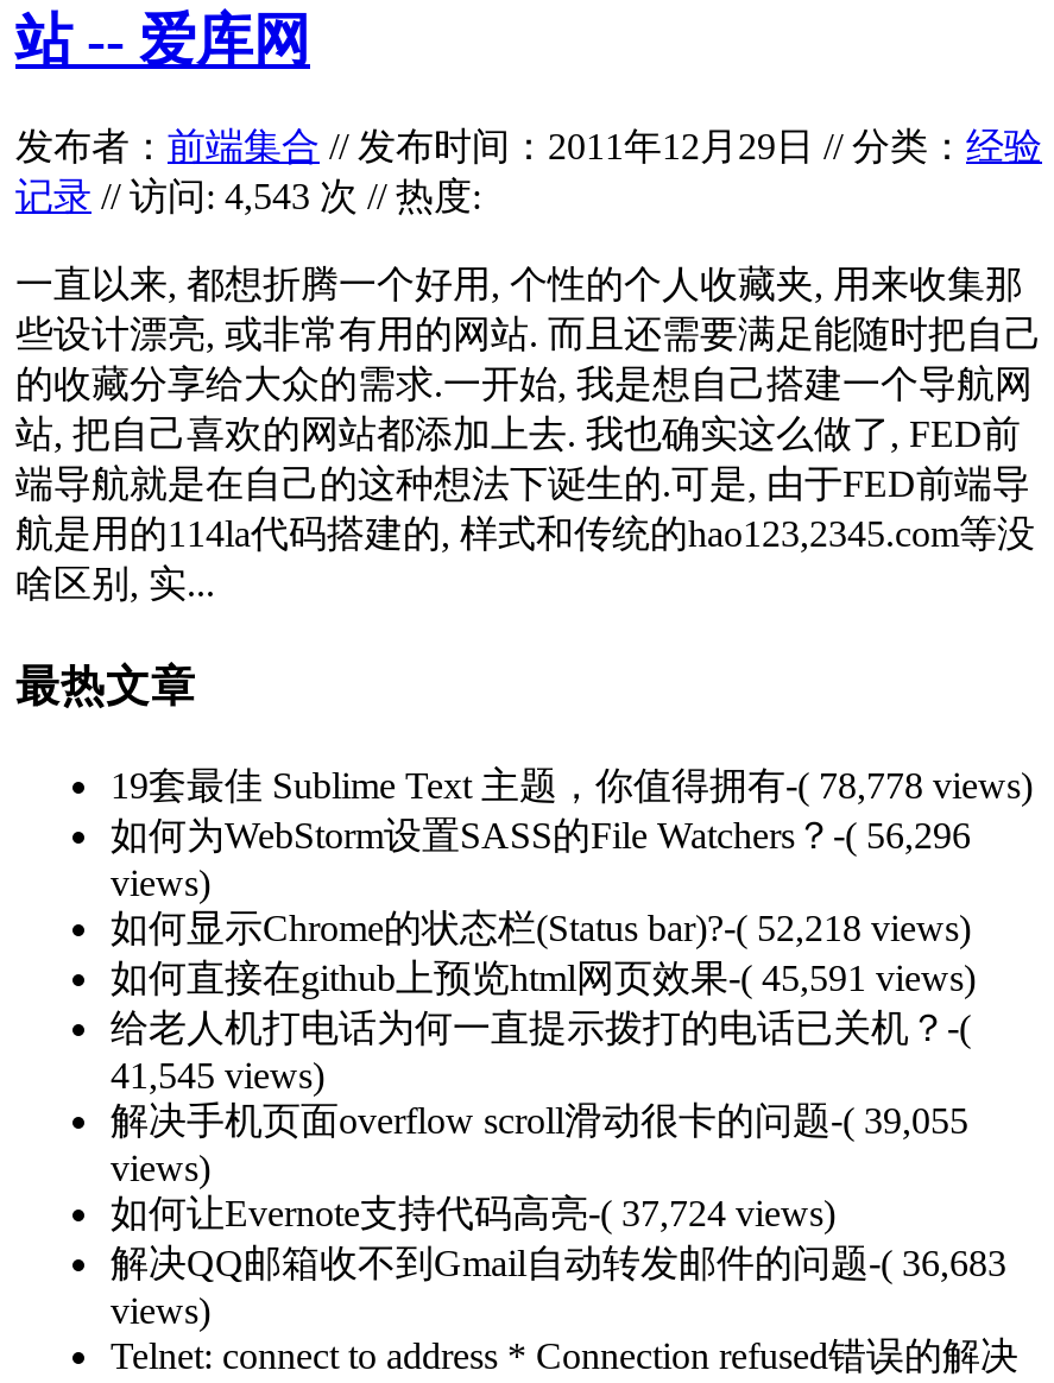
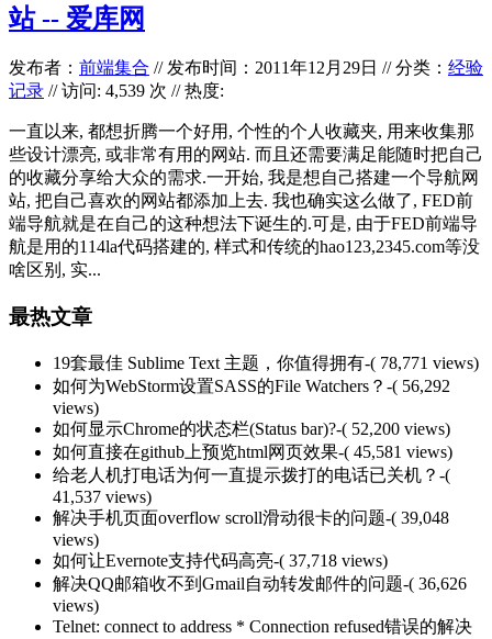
[15,177,481,217] 记录// 访问: 4,543 次 // 热度: -> [9,82,224,100] 记录// 访问: 4,539 次 // 热度:
[111,765,1033,805] 19套最佳 Sublime Text 主题，你值得拥有-( 78,778 views) -> [53,353,479,372] 19套最佳 Sublime Text 主题，你值得拥有-( 78,771 views)
[111,815,971,855] 如何为WebStorm设置SASS的File Watchers？-( 56,296 -> [53,376,450,395] 如何为WebStorm设置SASS的File Watchers？-( 56,292
[111,907,971,948] 如何显示Chrome的状态栏(Status bar)?-( 52,218 views) -> [53,419,450,438] 如何显示Chrome的状态栏(Status bar)?-( 52,200 views)
[111,957,976,998] 如何直接在github上预览html网页效果-( 45,591 views) -> [53,442,452,461] 如何直接在github上预览html网页效果-( 45,581 views)
[111,1055,324,1095] 41,545 views) -> [53,487,152,506] 41,537 views)
[111,1100,968,1140] 解决手机页面overflow scroll滑动很卡的问题-( 39,055 -> [53,508,449,527] 解决手机页面overflow scroll滑动很卡的问题-( 39,048
[111,1192,835,1233] 如何让Evernote支持代码高亮-( 37,724 views) -> [53,551,388,570] 如何让Evernote支持代码高亮-( 37,718 views)
[111,1242,1006,1283] 解决QQ邮箱收不到Gmail自动转发邮件的问题-( 36,683 -> [53,574,467,593] 解决QQ邮箱收不到Gmail自动转发邮件的问题-( 36,626

